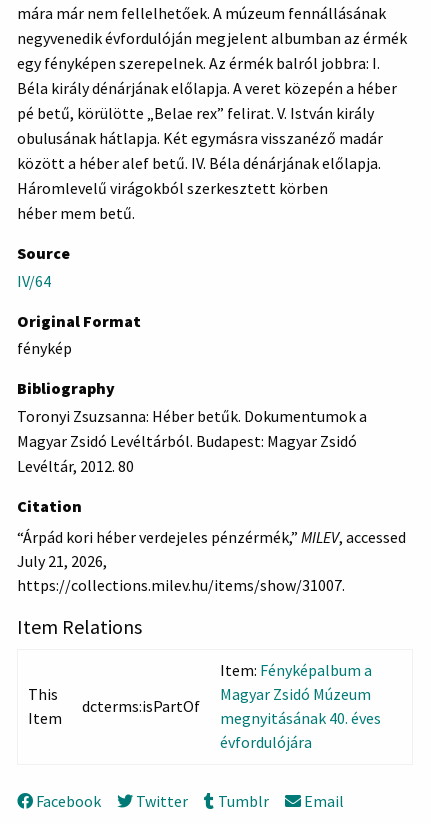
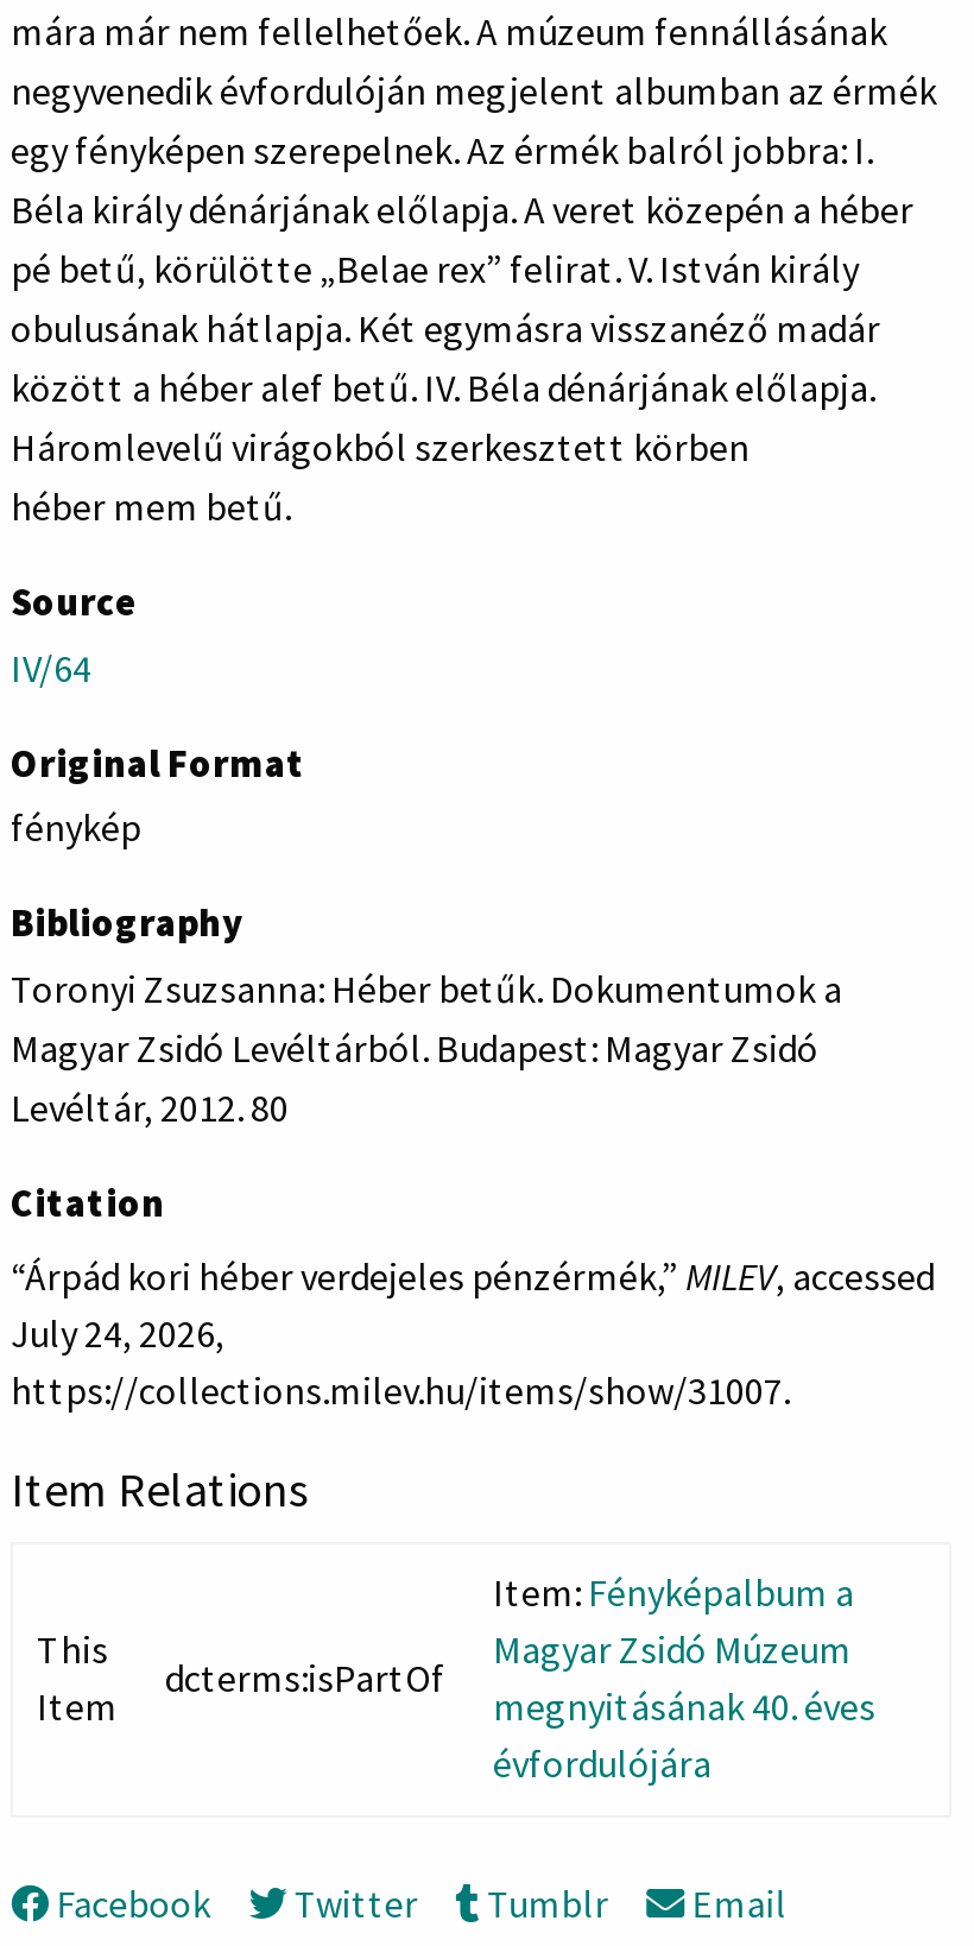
[17,551,107,571] July 21, 2026, -> [11,1309,224,1357] July 24, 2026,

